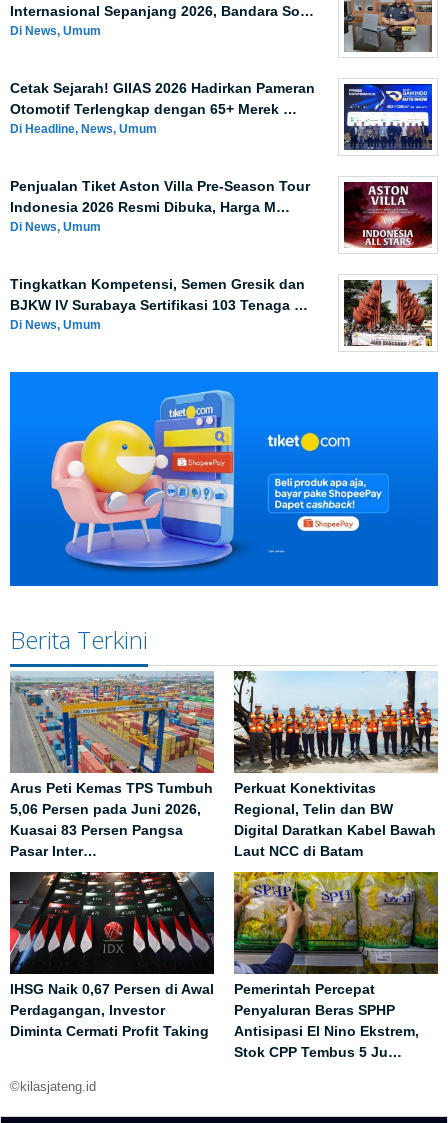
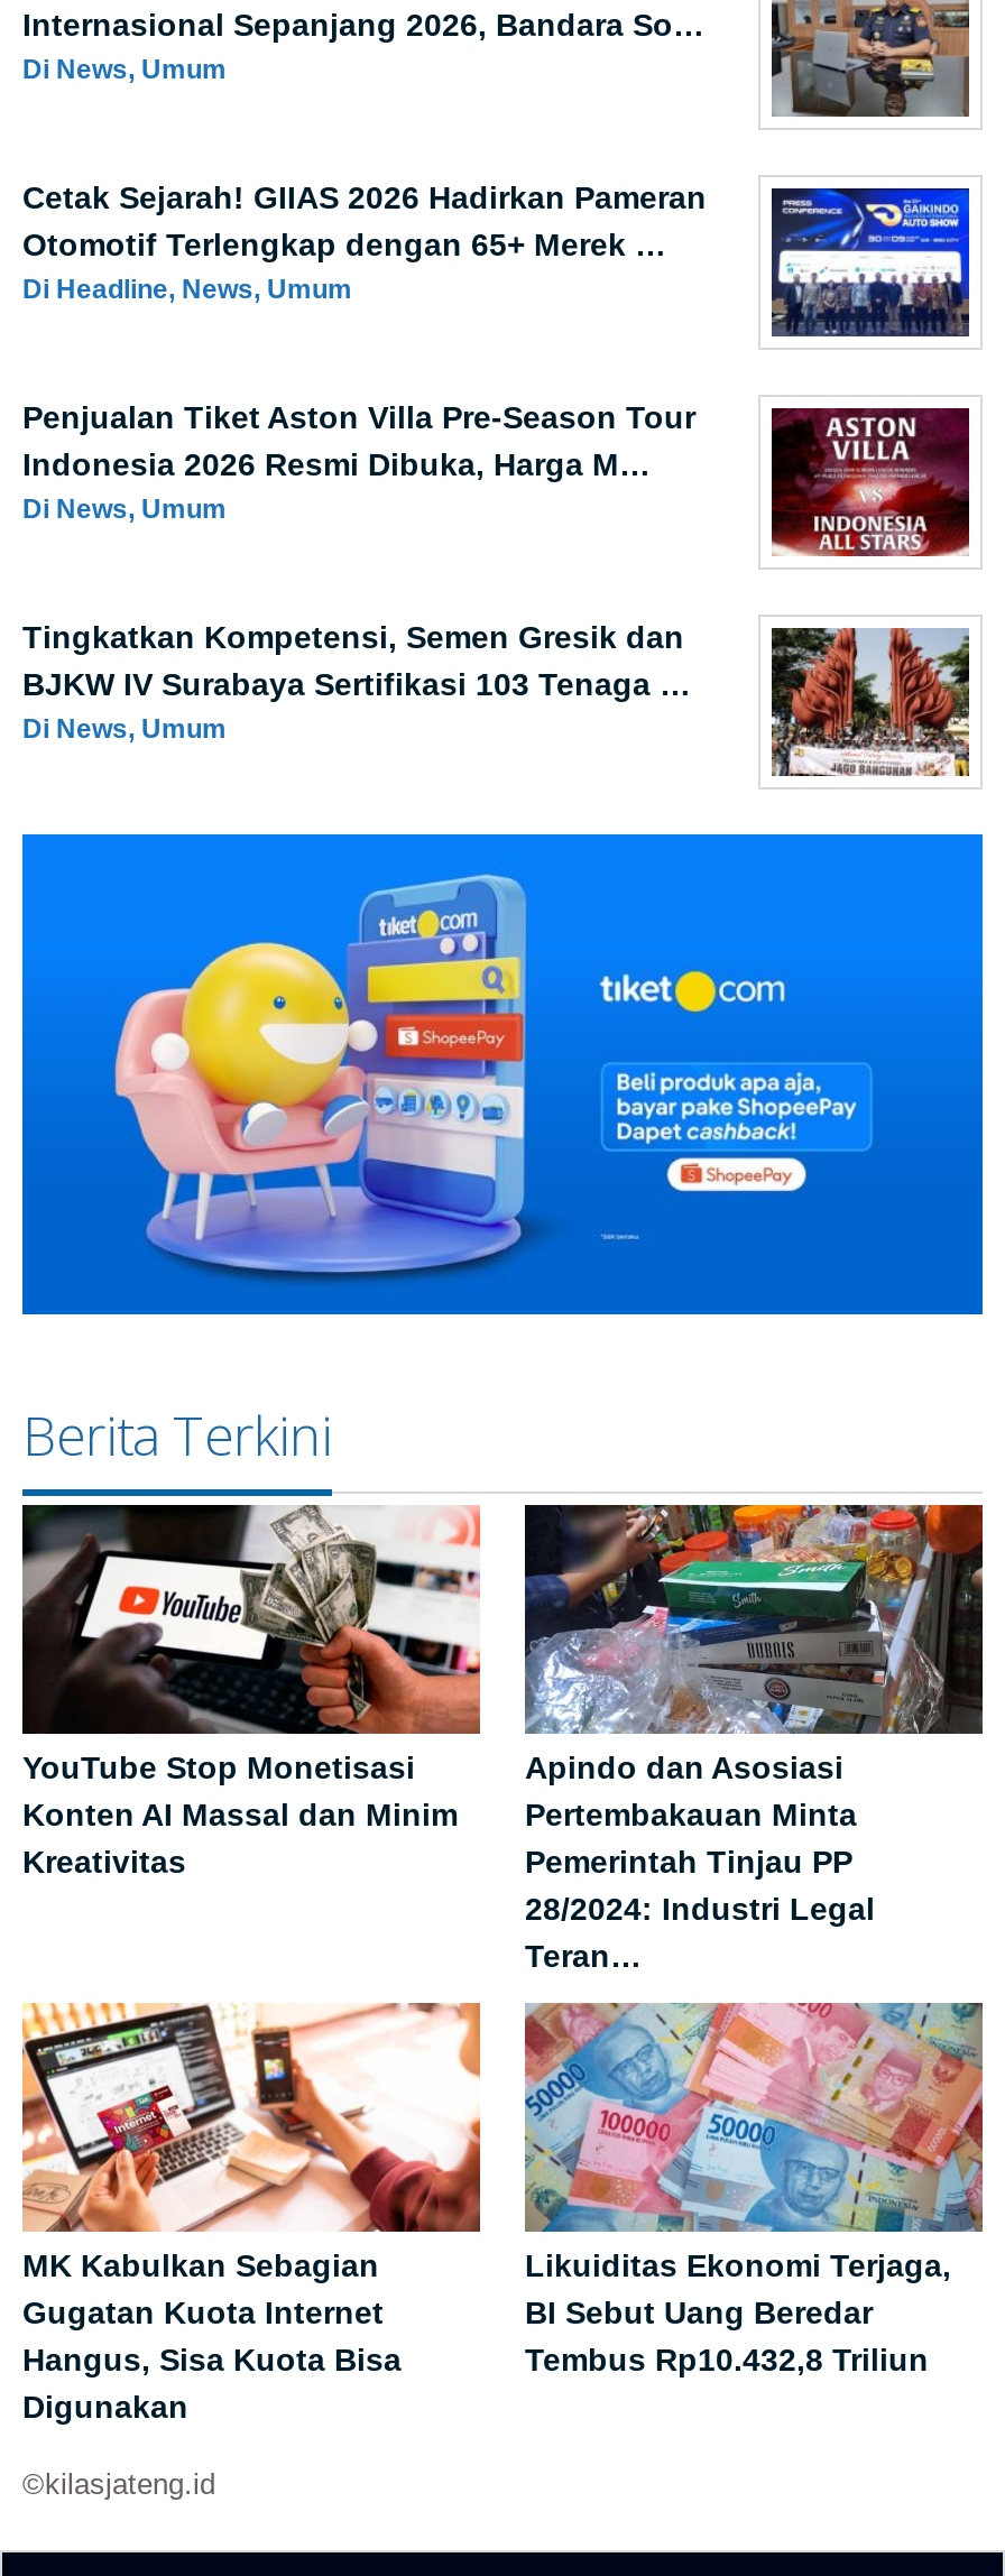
[10,671,215,859] [image] | Arus Peti Kemas TPS Tumbuh | 5,06 Persen pada Juni 2026, | Kuasai 83 Persen Pangsa | Pasar Inter… -> [20,1503,482,1880] [image] | YouTube Stop Monetisasi | Konten AI Massal dan Minim | Kreativitas
[233,670,439,859] [image] | Perkuat Konektivitas | Regional, Telin dan BW | Digital Daratkan Kabel Bawah | Laut NCC di Batam -> [523,1503,985,1975] [image] | Apindo dan Asosiasi | Pertembakauan Minta | Pemerintah Tinjau PP | 28/2024: Industri Legal | Teran…
[9,871,215,1039] [image] | IHSG Naik 0,67 Persen di Awal | Perdagangan, Investor | Diminta Cermati Profit Taking -> [20,2001,482,2425] [image] | MK Kabulkan Sebagian | Gugatan Kuota Internet | Hangus, Sisa Kuota Bisa | Digunakan
[234,871,439,1060] [image] | Pemerintah Percepat | Penyaluran Beras SPHP | Antisipasi El Nino Ekstrem, | Stok CPP Tembus 5 Ju… -> [523,2001,985,2378] [image] | Likuiditas Ekonomi Terjaga, | BI Sebut Uang Beredar | Tembus Rp10.432,8 Triliun

